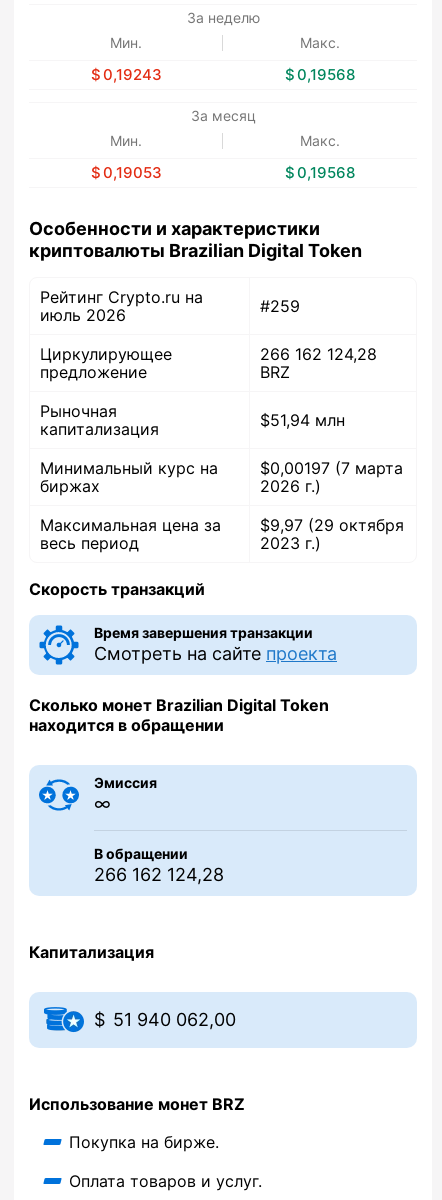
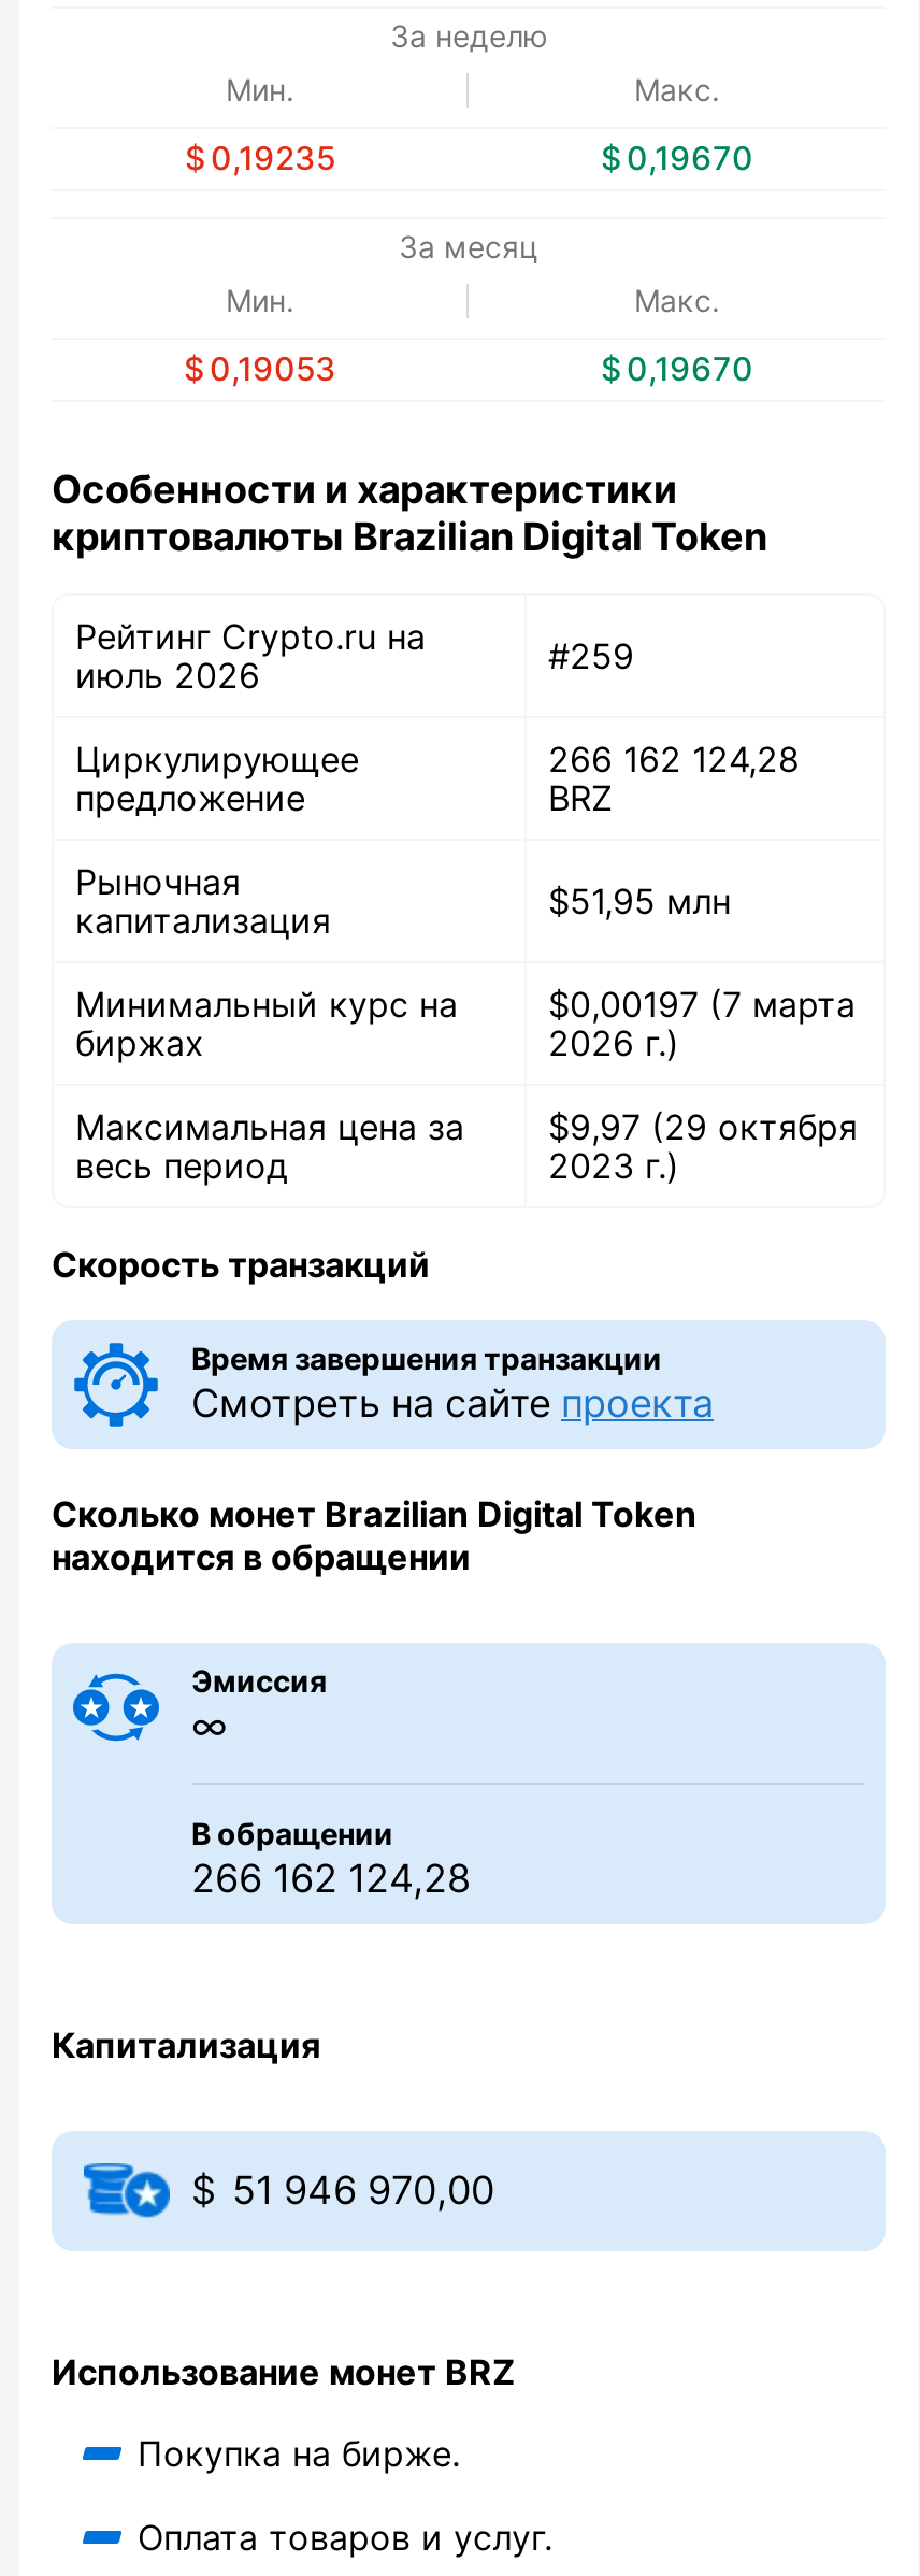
[102,65,161,84] 0,19243 -> [211,137,335,178] 0,19235
[297,65,355,84] 0,19568 -> [627,137,753,178] 0,19670
[297,163,355,182] 0,19568 -> [627,348,753,389] 0,19670
[260,410,345,430] $51,94 млн -> [548,879,731,922] $51,95 млн
[108,1009,236,1030] 51 940 062,00 -> [221,2167,494,2212] 51 946 970,00

